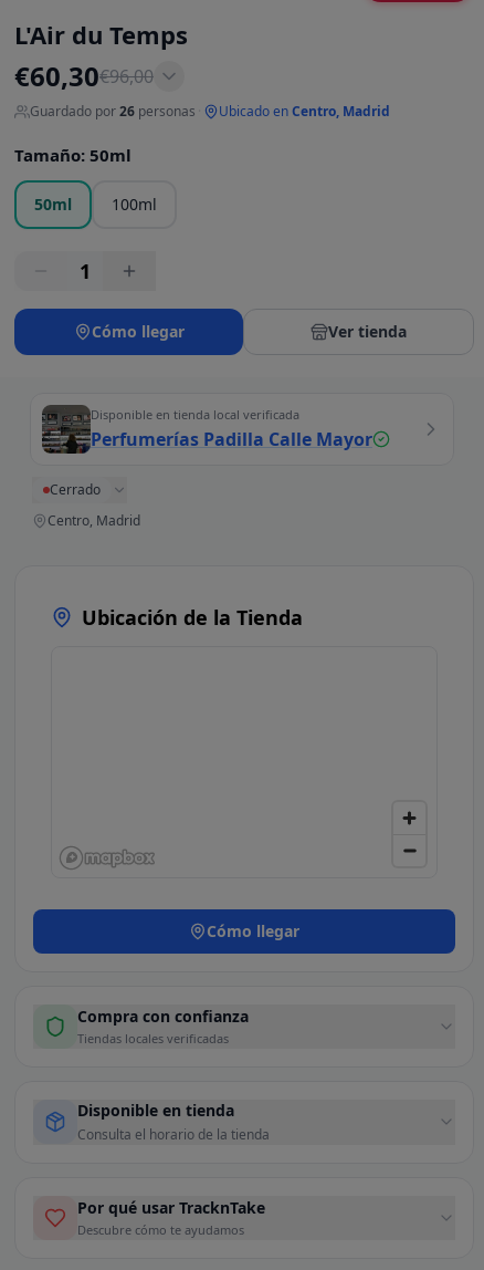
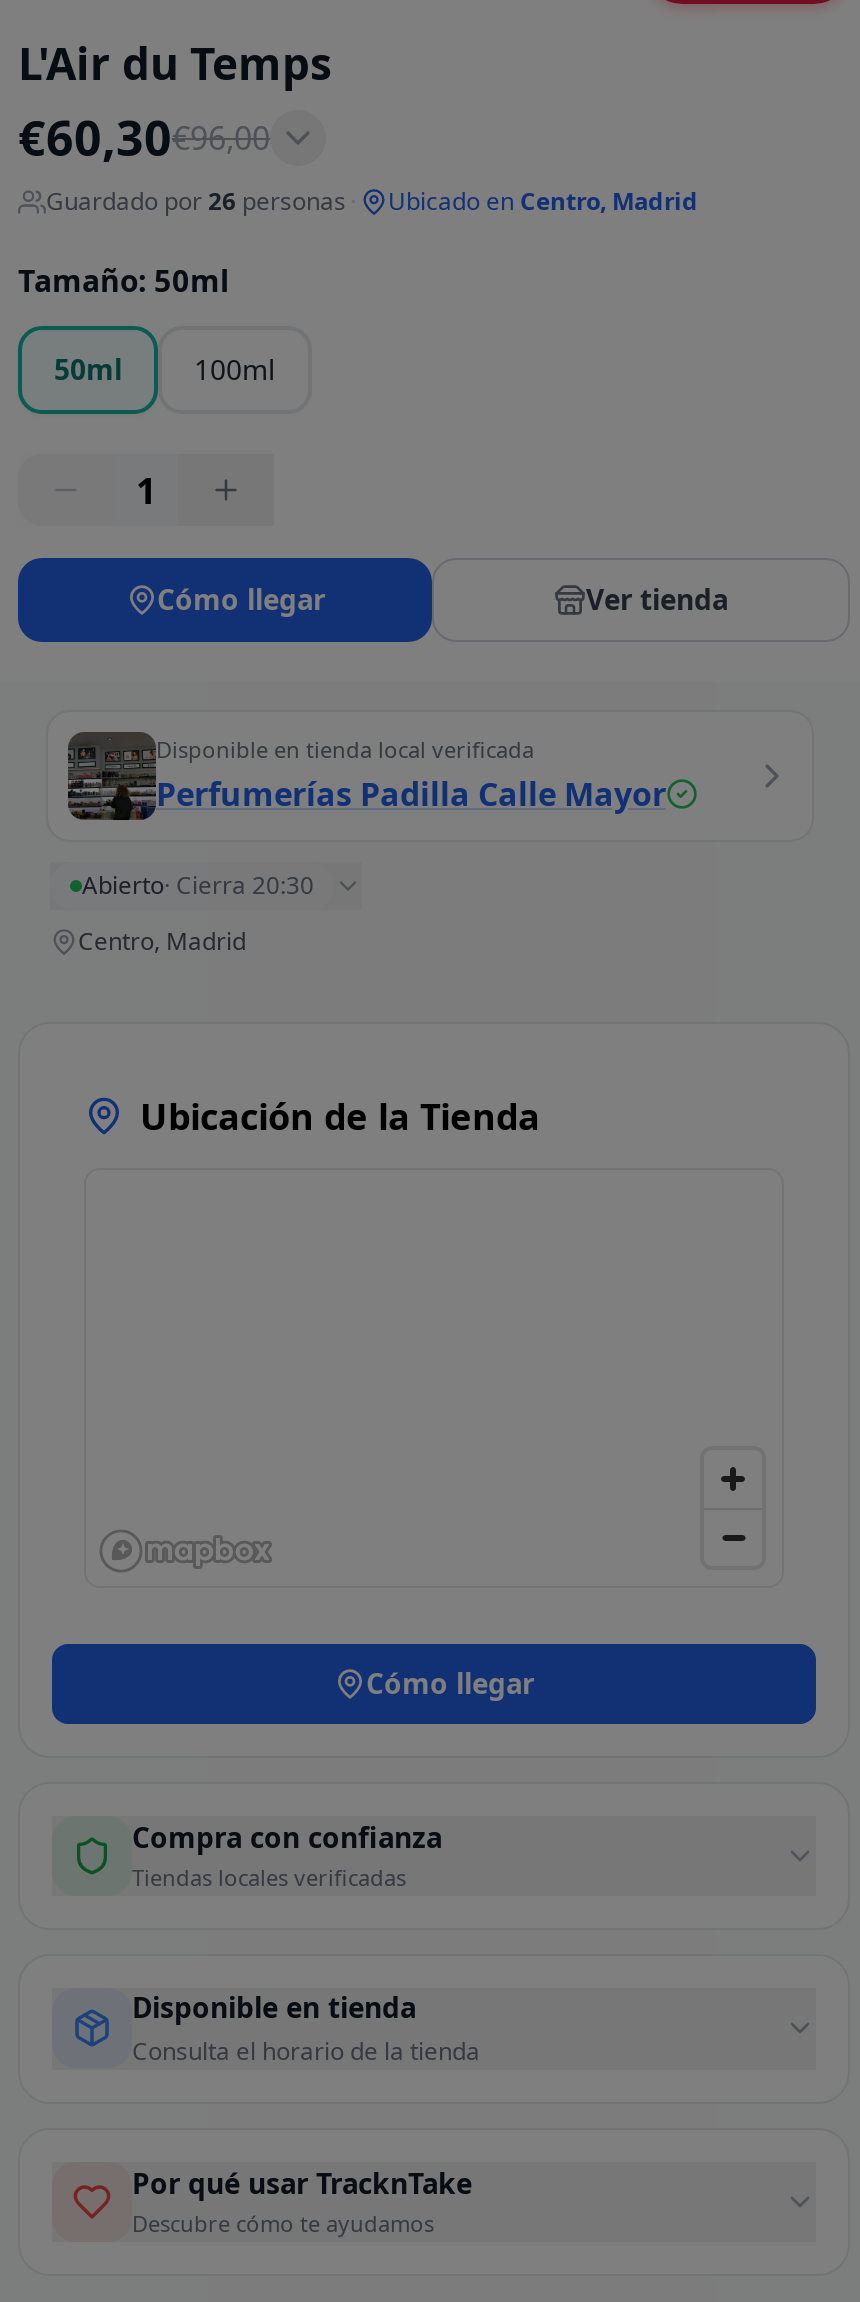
[50,480,101,498] Cerrado -> [82,867,314,901] Abierto · Cierra 20:30

